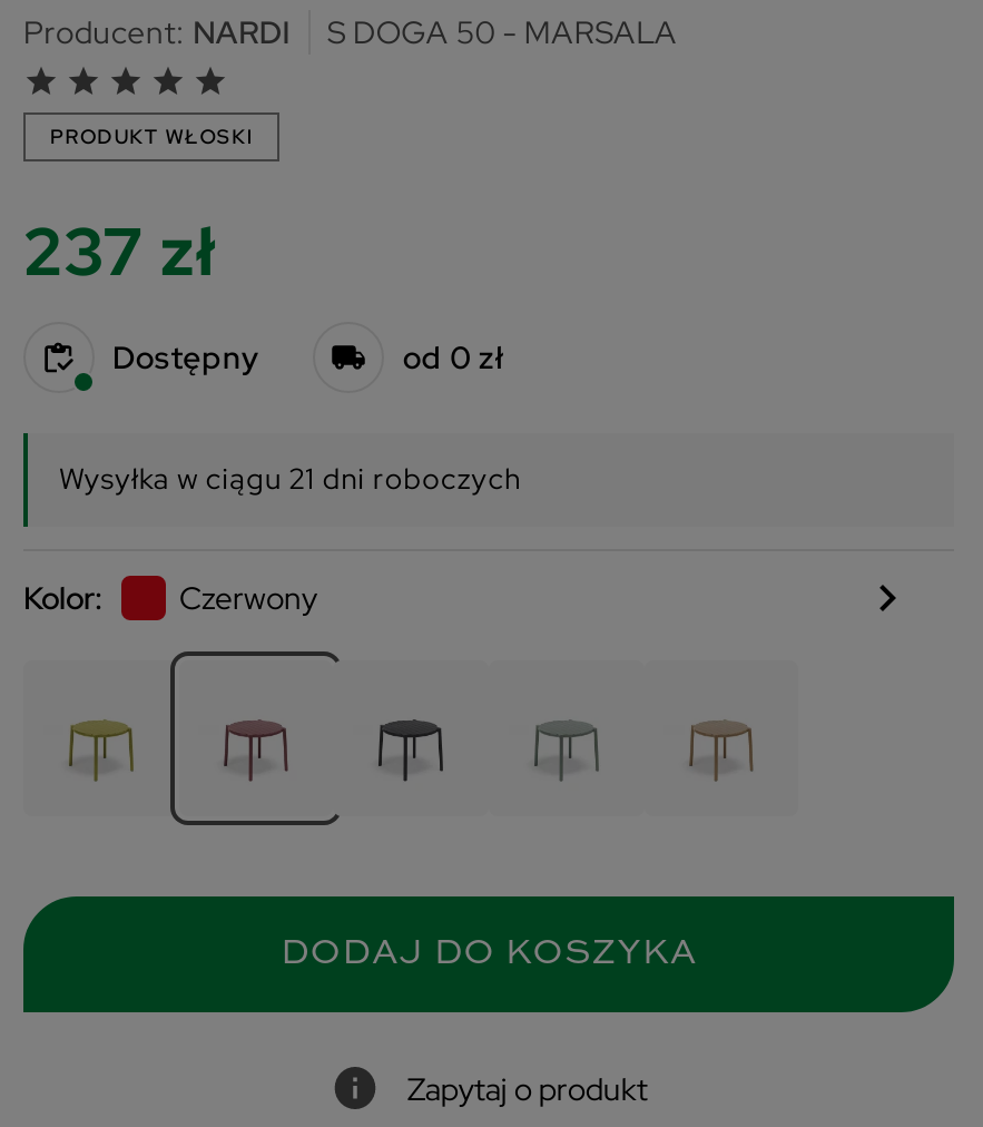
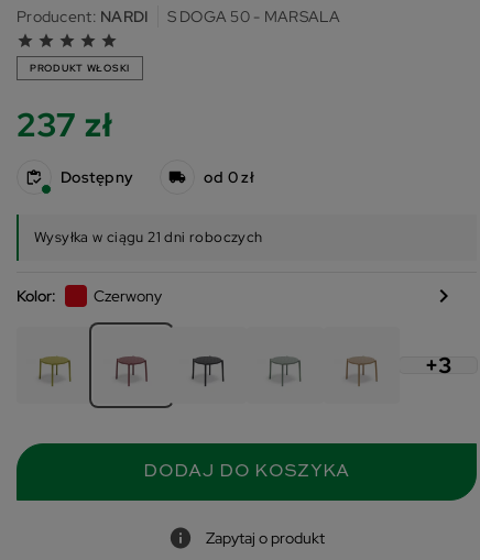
none -> [425,351,451,379] +3

